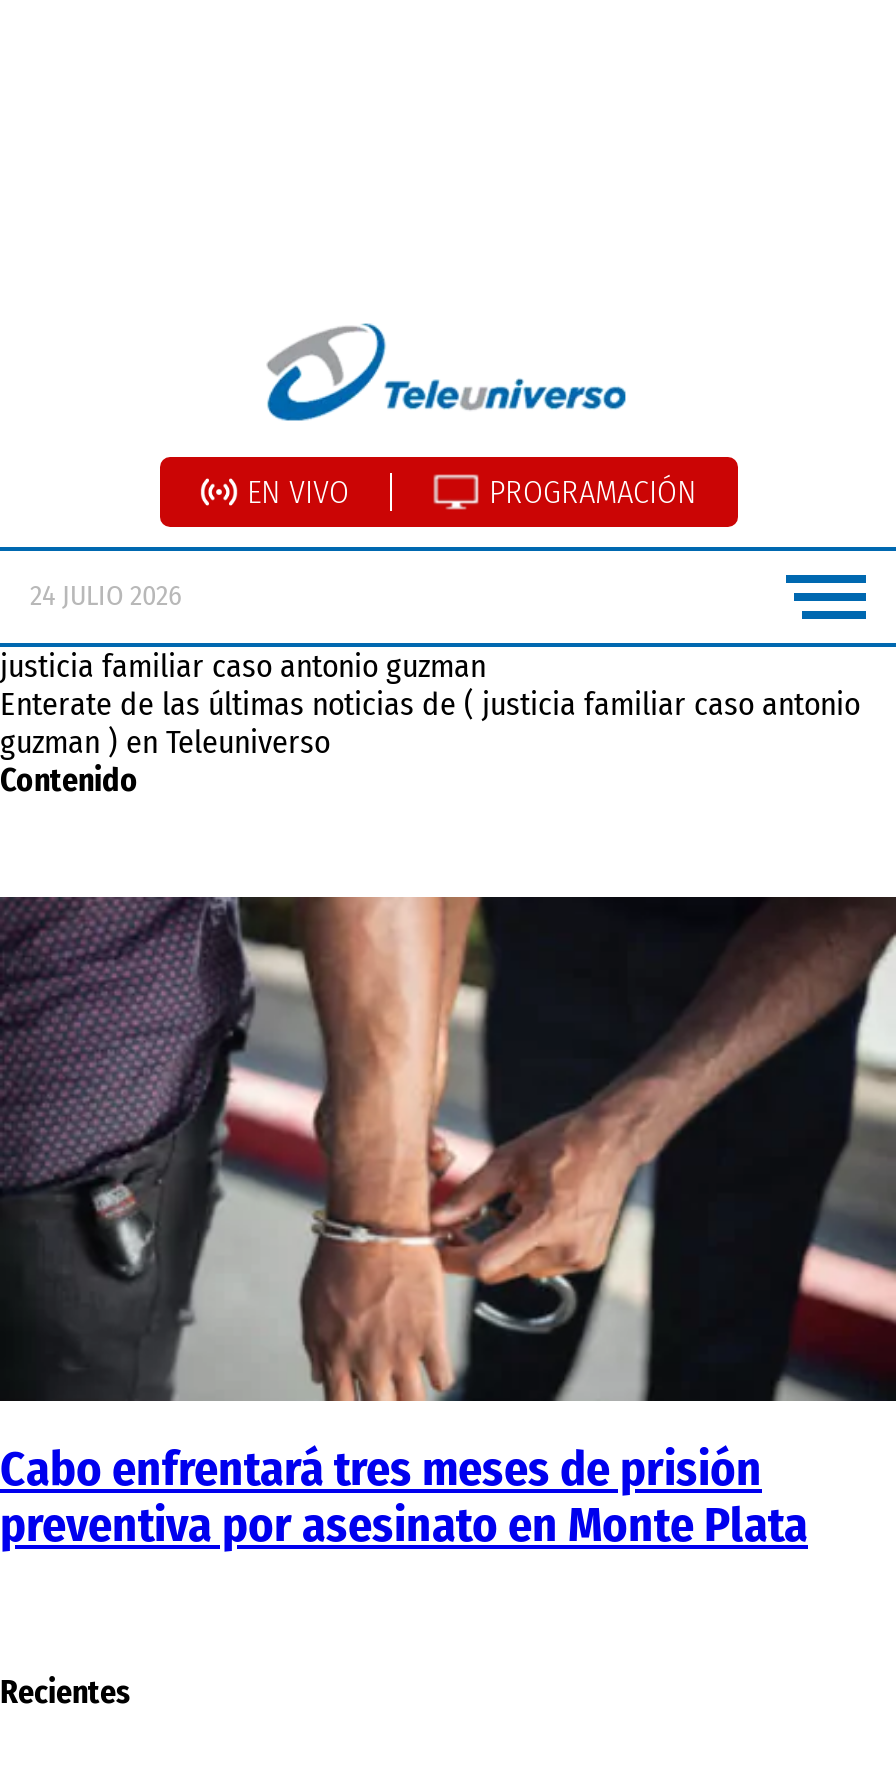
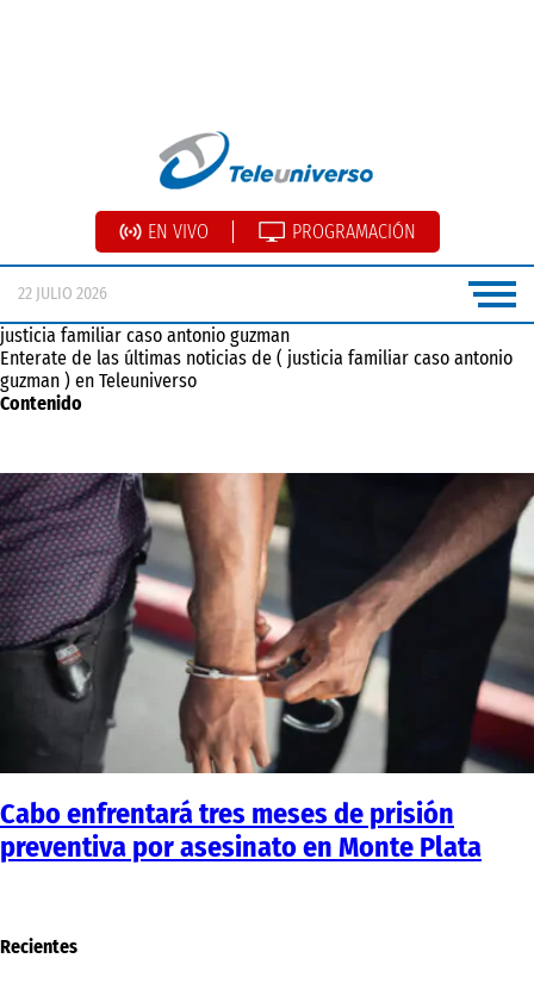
[30,579,182,613] 24 JULIO 2026 -> [18,284,107,304] 22 JULIO 2026

